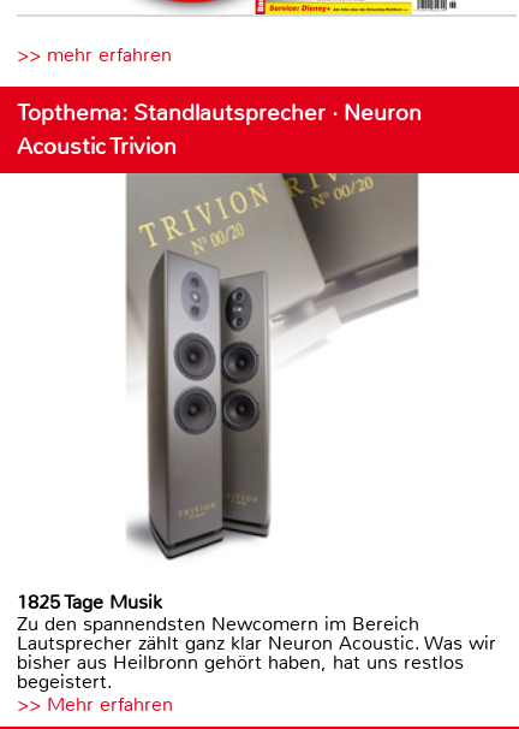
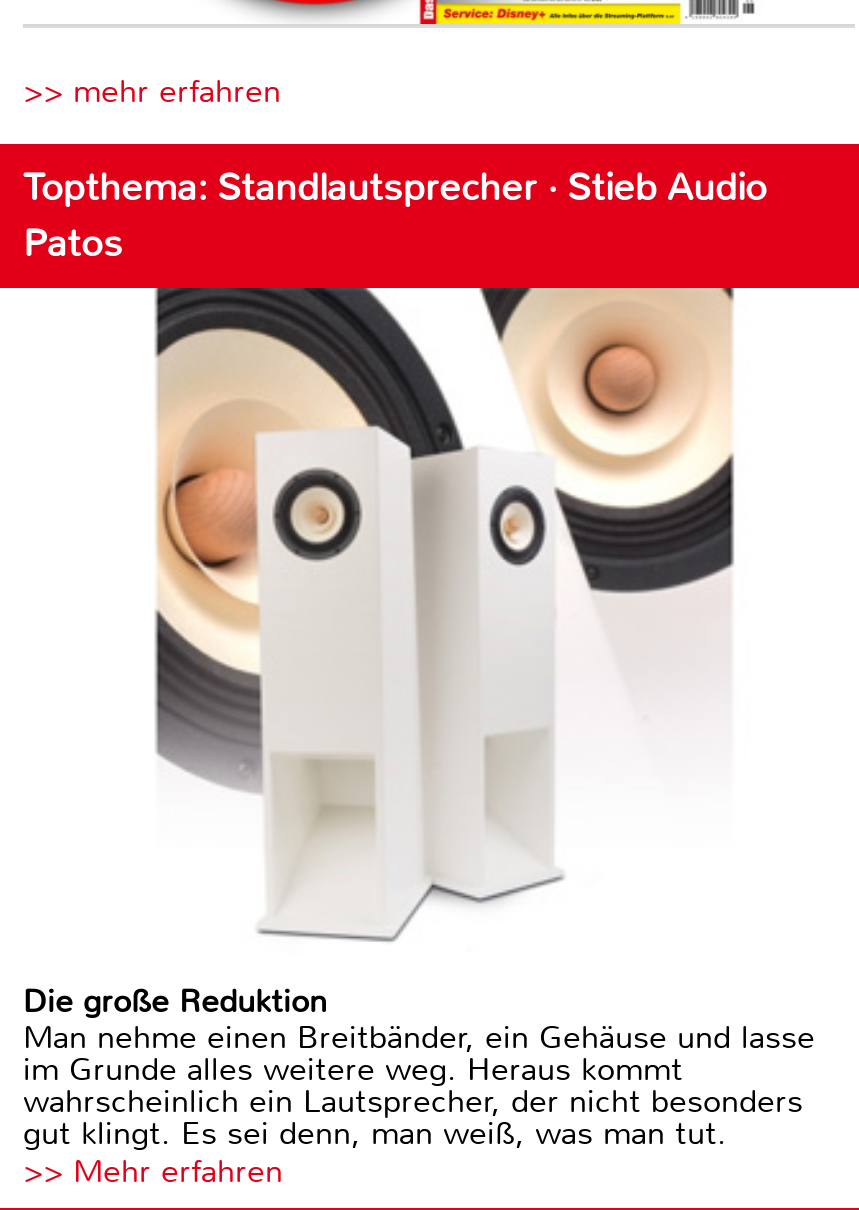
[17,97,422,161] Topthema: Standlautsprecher · Neuron | Acoustic Trivion -> [23,162,767,268] Topthema: Standlautsprecher · Stieb Audio | Patos
[17,172,496,694] [image] | 1825 Tage Musik | Zu den spannendsten Newcomern im Bereich | Lautsprecher zählt ganz klar Neuron Acoustic. Was wir | bisher aus Heilbronn gehört haben, hat uns restlos | begeistert. -> [23,286,815,1153] [image] | Die große Reduktion | Man nehme einen Breitbänder, ein Gehäuse und lasse | im Grunde alles weitere weg. Heraus kommt | wahrscheinlich ein Lautsprecher, der nicht besonders | gut klingt. Es sei denn, man weiß, was man tut.

